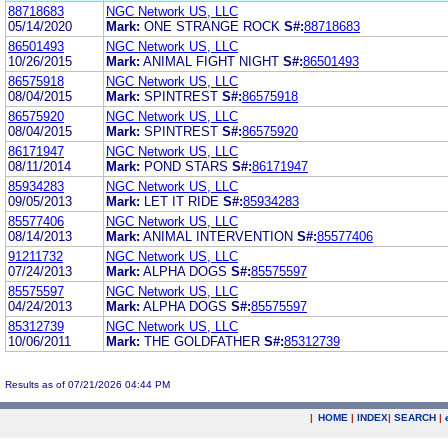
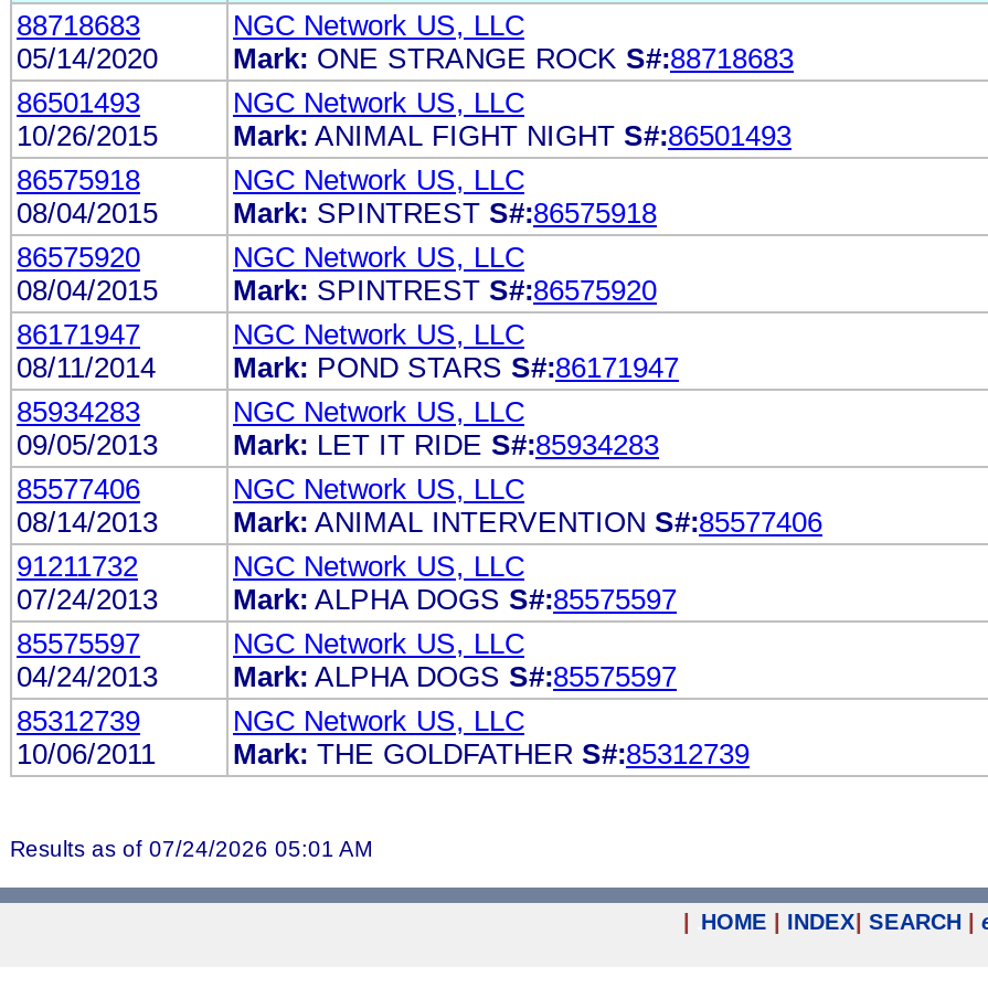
[5,379,170,390] Results as of 07/21/2026 04:44 PM -> [10,837,372,861] Results as of 07/24/2026 05:01 AM

